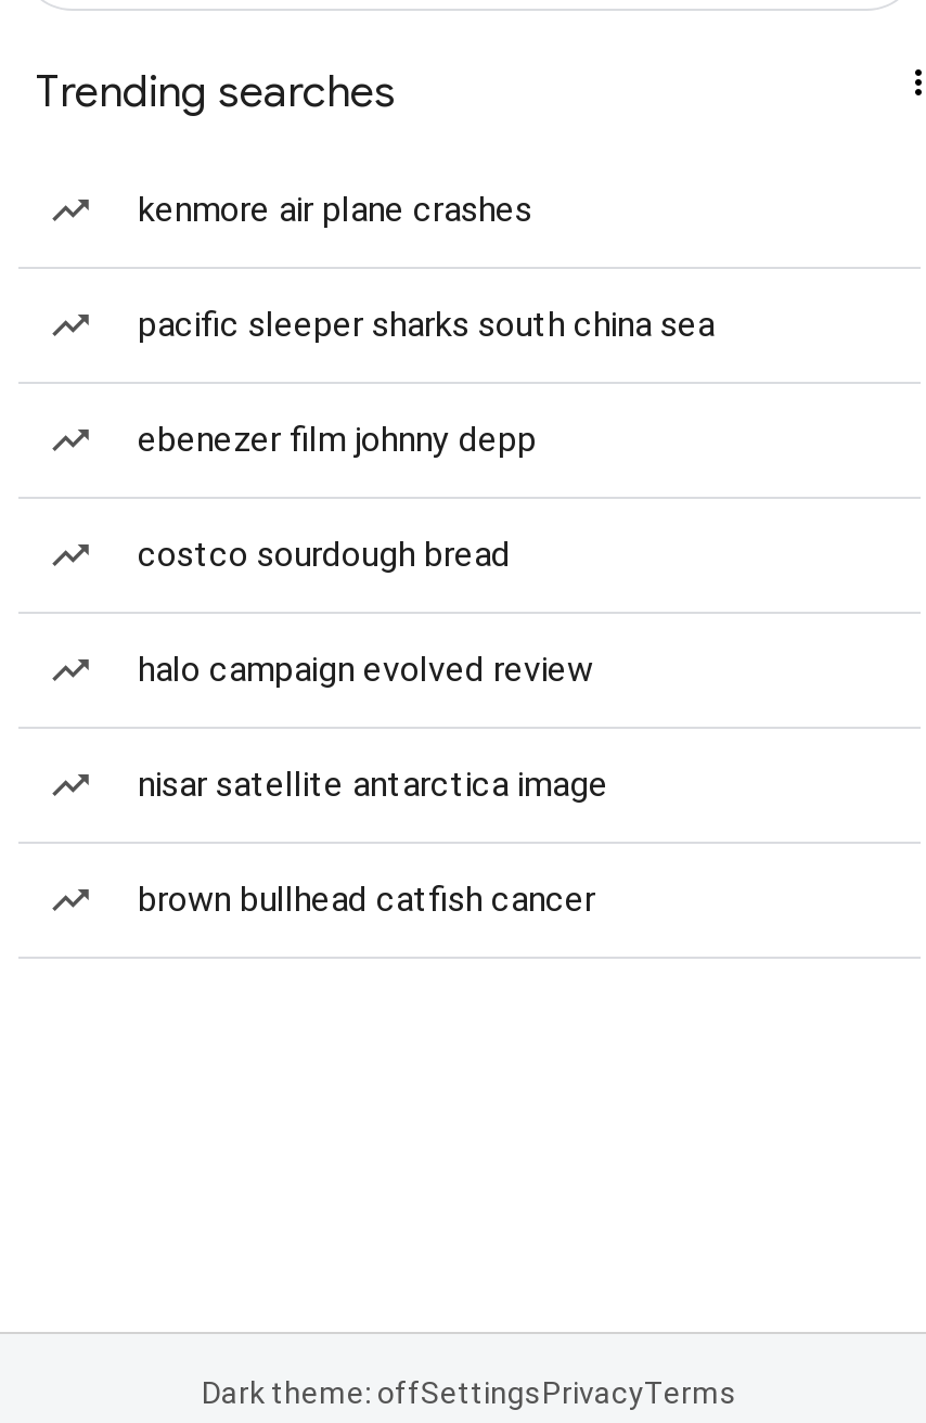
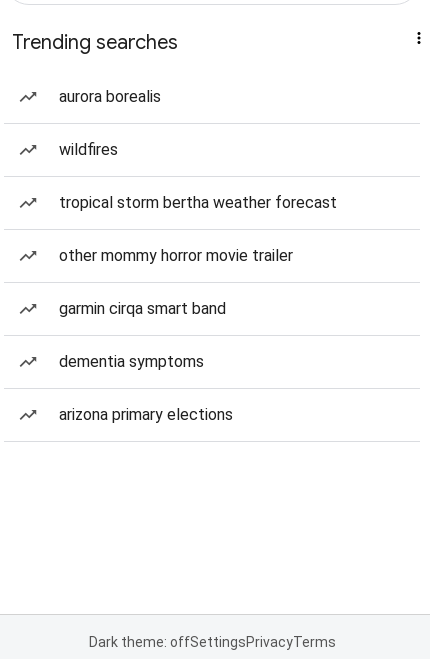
[138,189,532,230] kenmore air plane crashes -> [59,87,161,106] aurora borealis
[138,304,715,345] pacific sleeper sharks south china sea -> [59,140,118,159] wildfires
[138,419,537,460] ebenezer film johnny depp -> [59,193,337,212] tropical storm bertha weather forecast
[138,534,511,575] costco sourdough bread -> [59,246,293,265] other mommy horror movie trailer
[138,649,593,690] halo campaign evolved review -> [59,299,226,318] garmin cirqa smart band
[138,764,608,805] nisar satellite antarctica image -> [59,352,204,371] dementia symptoms
[138,879,595,920] brown bullhead catfish cancer -> [59,405,233,424] arizona primary elections

